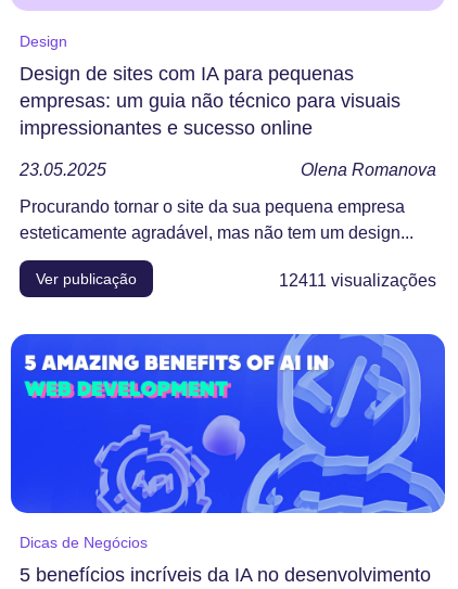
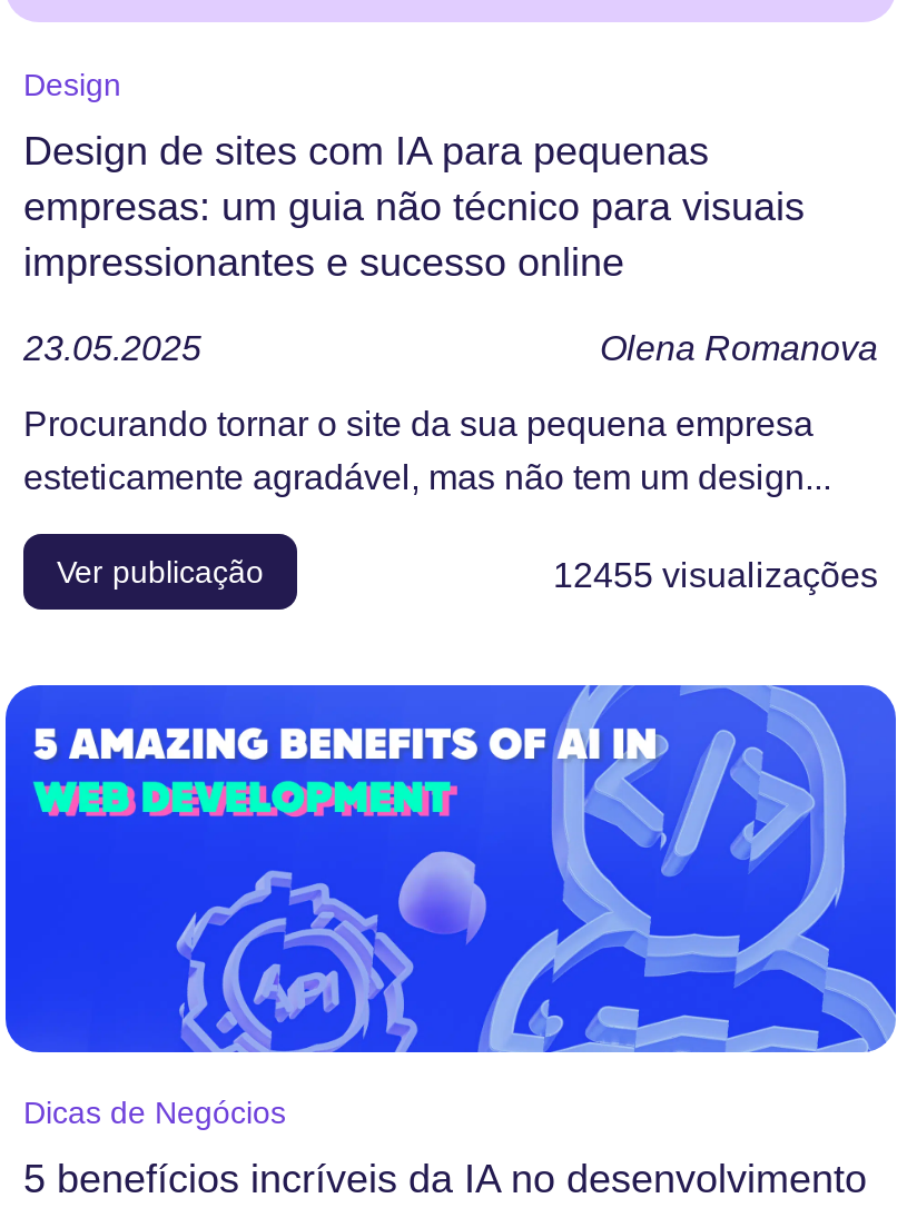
[279,272,436,290] 12411 visualizações -> [553,557,878,595] 12455 visualizações

